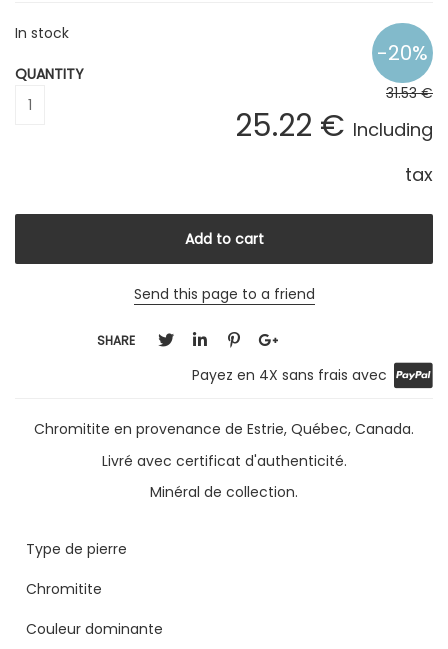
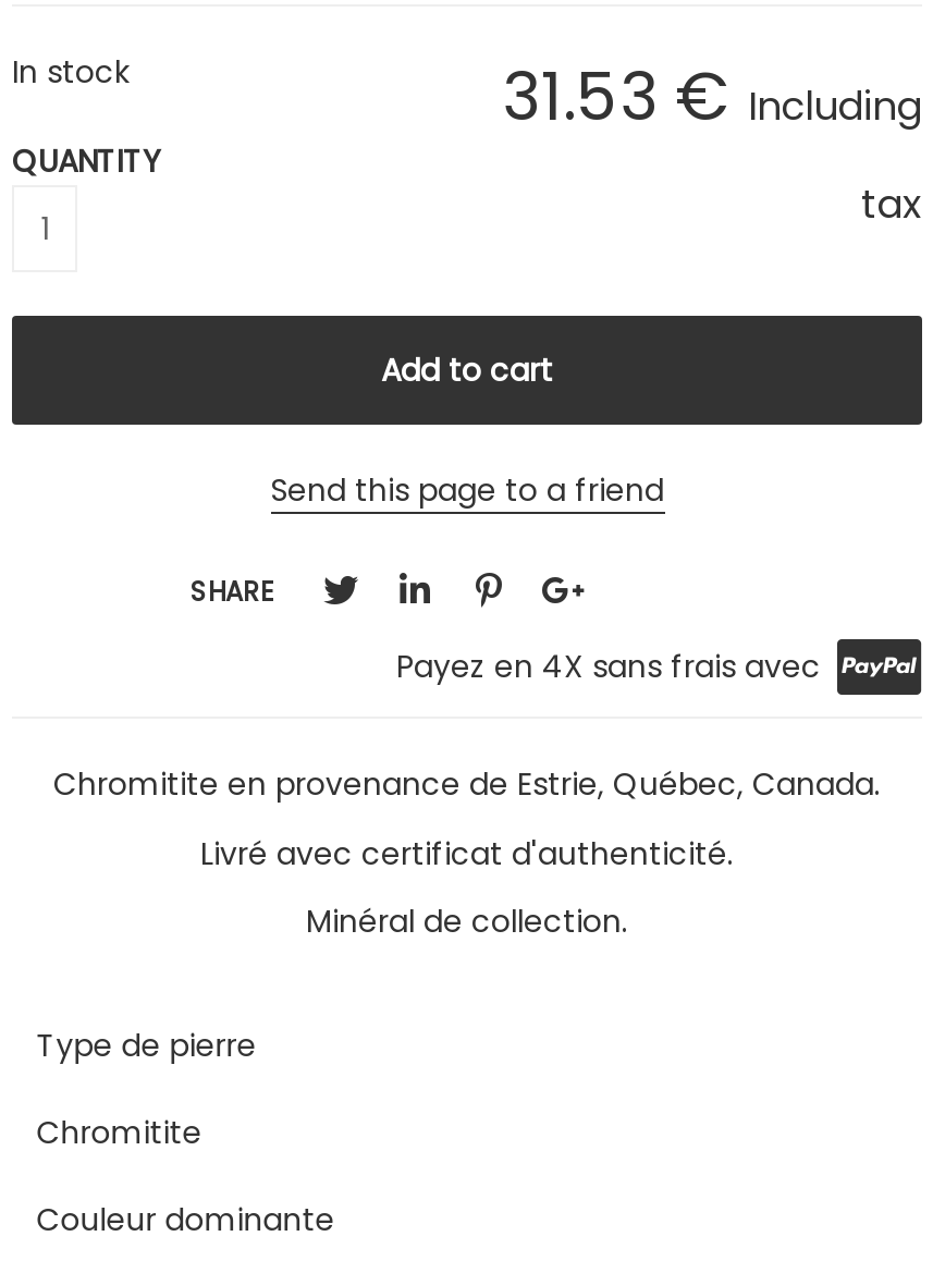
[235,83,433,147] 31.53 € | 25.22 €Including -> [502,52,922,144] 31.53 €Including

